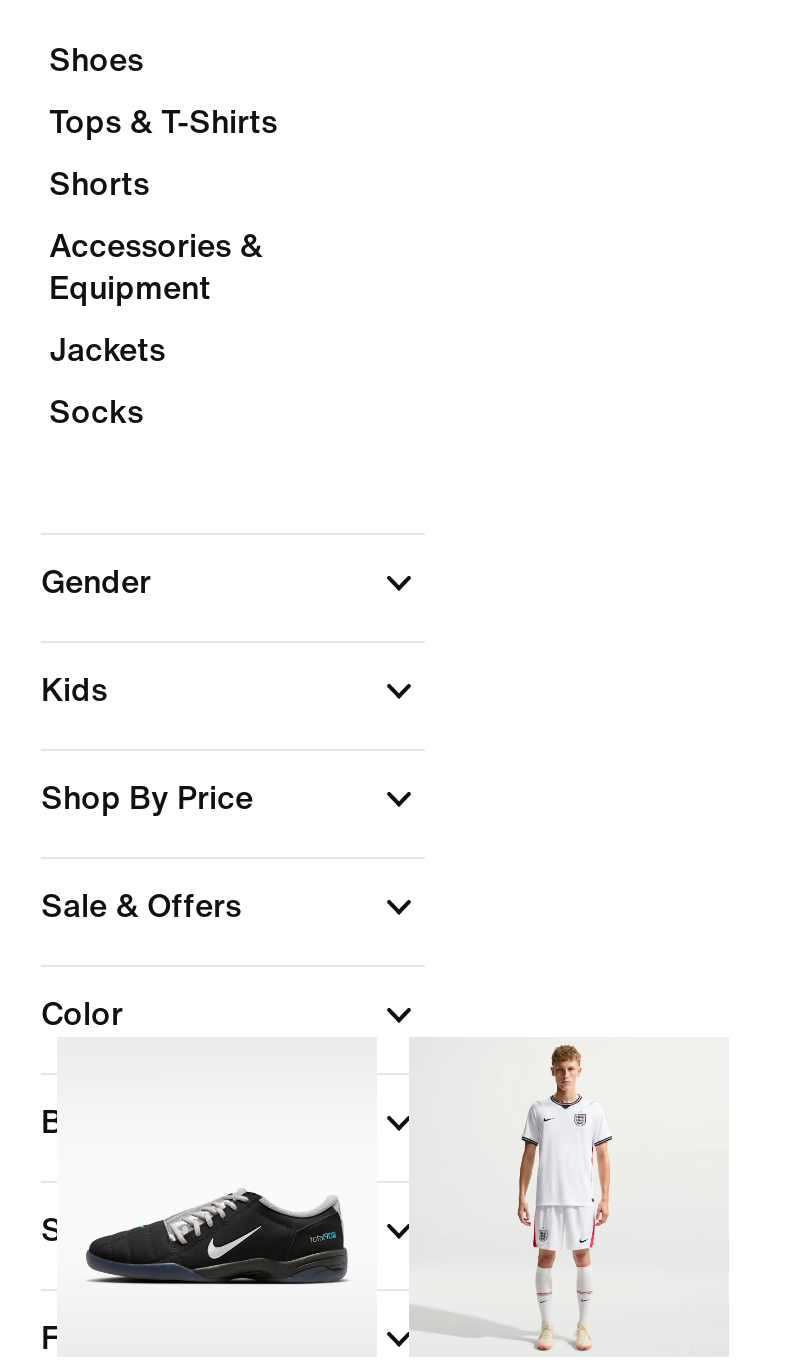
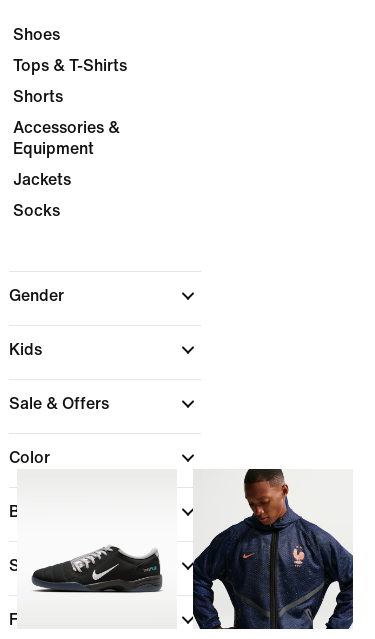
[41,781,261,815] Shop By Price -> none
[409,1037,729,1357] [image] -> [192,468,354,630] [image]

